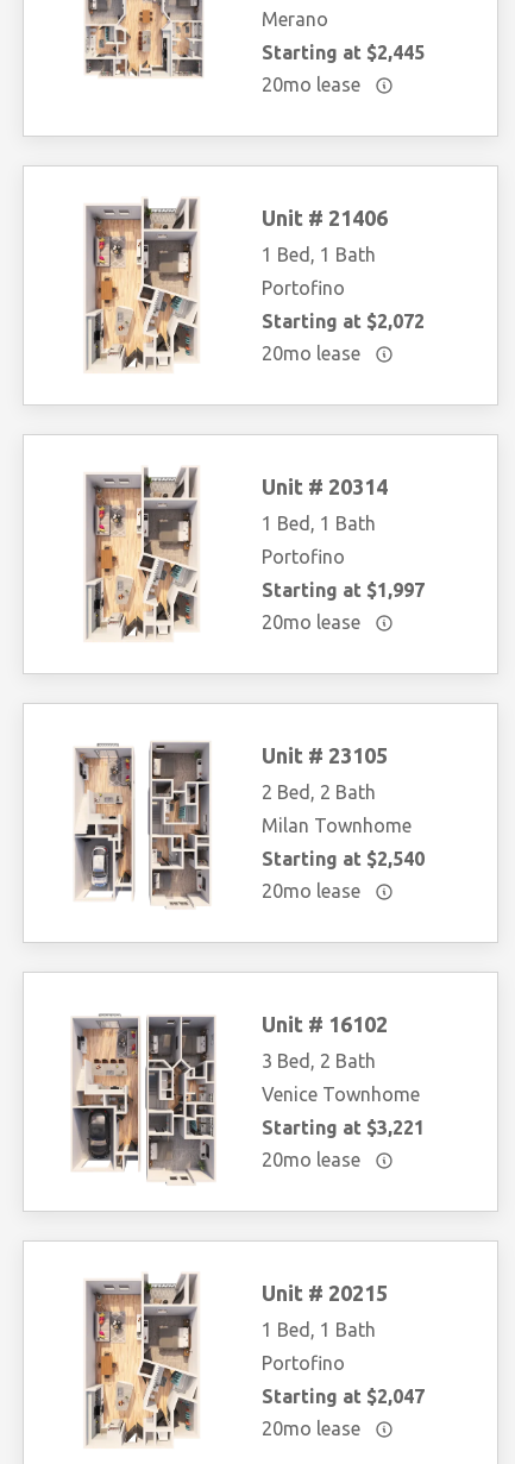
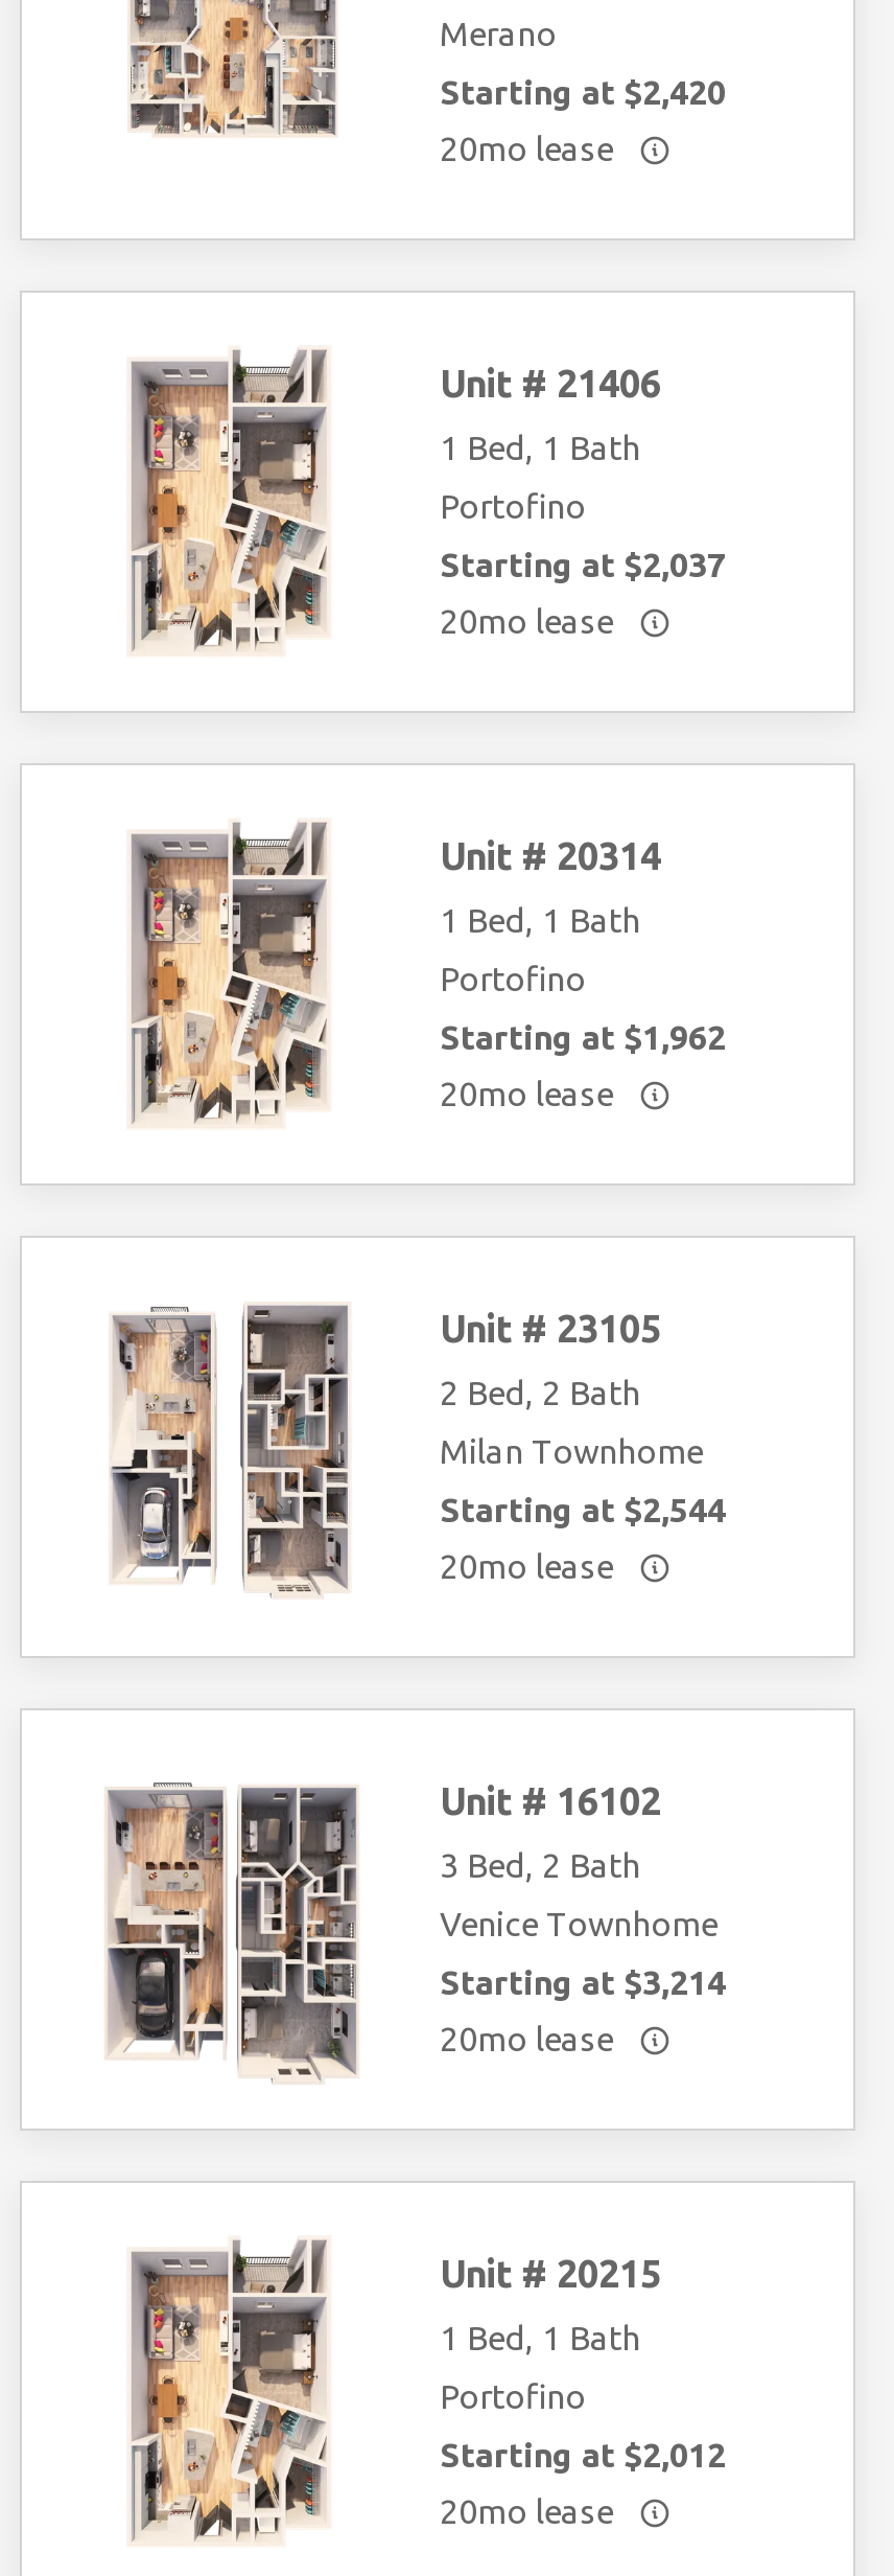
[262,42,425,63] Starting at $2,445 -> [440,73,726,111] Starting at $2,420
[262,310,425,332] Starting at $2,072 -> [440,546,726,583] Starting at $2,037
[262,579,425,601] Starting at $1,997 -> [440,1018,726,1056] Starting at $1,962
[262,848,425,869] Starting at $2,540 -> [440,1491,726,1528] Starting at $2,544
[262,1117,425,1138] Starting at $3,221 -> [440,1963,726,2001] Starting at $3,214
[262,1386,425,1407] Starting at $2,047 -> [440,2436,726,2474] Starting at $2,012

